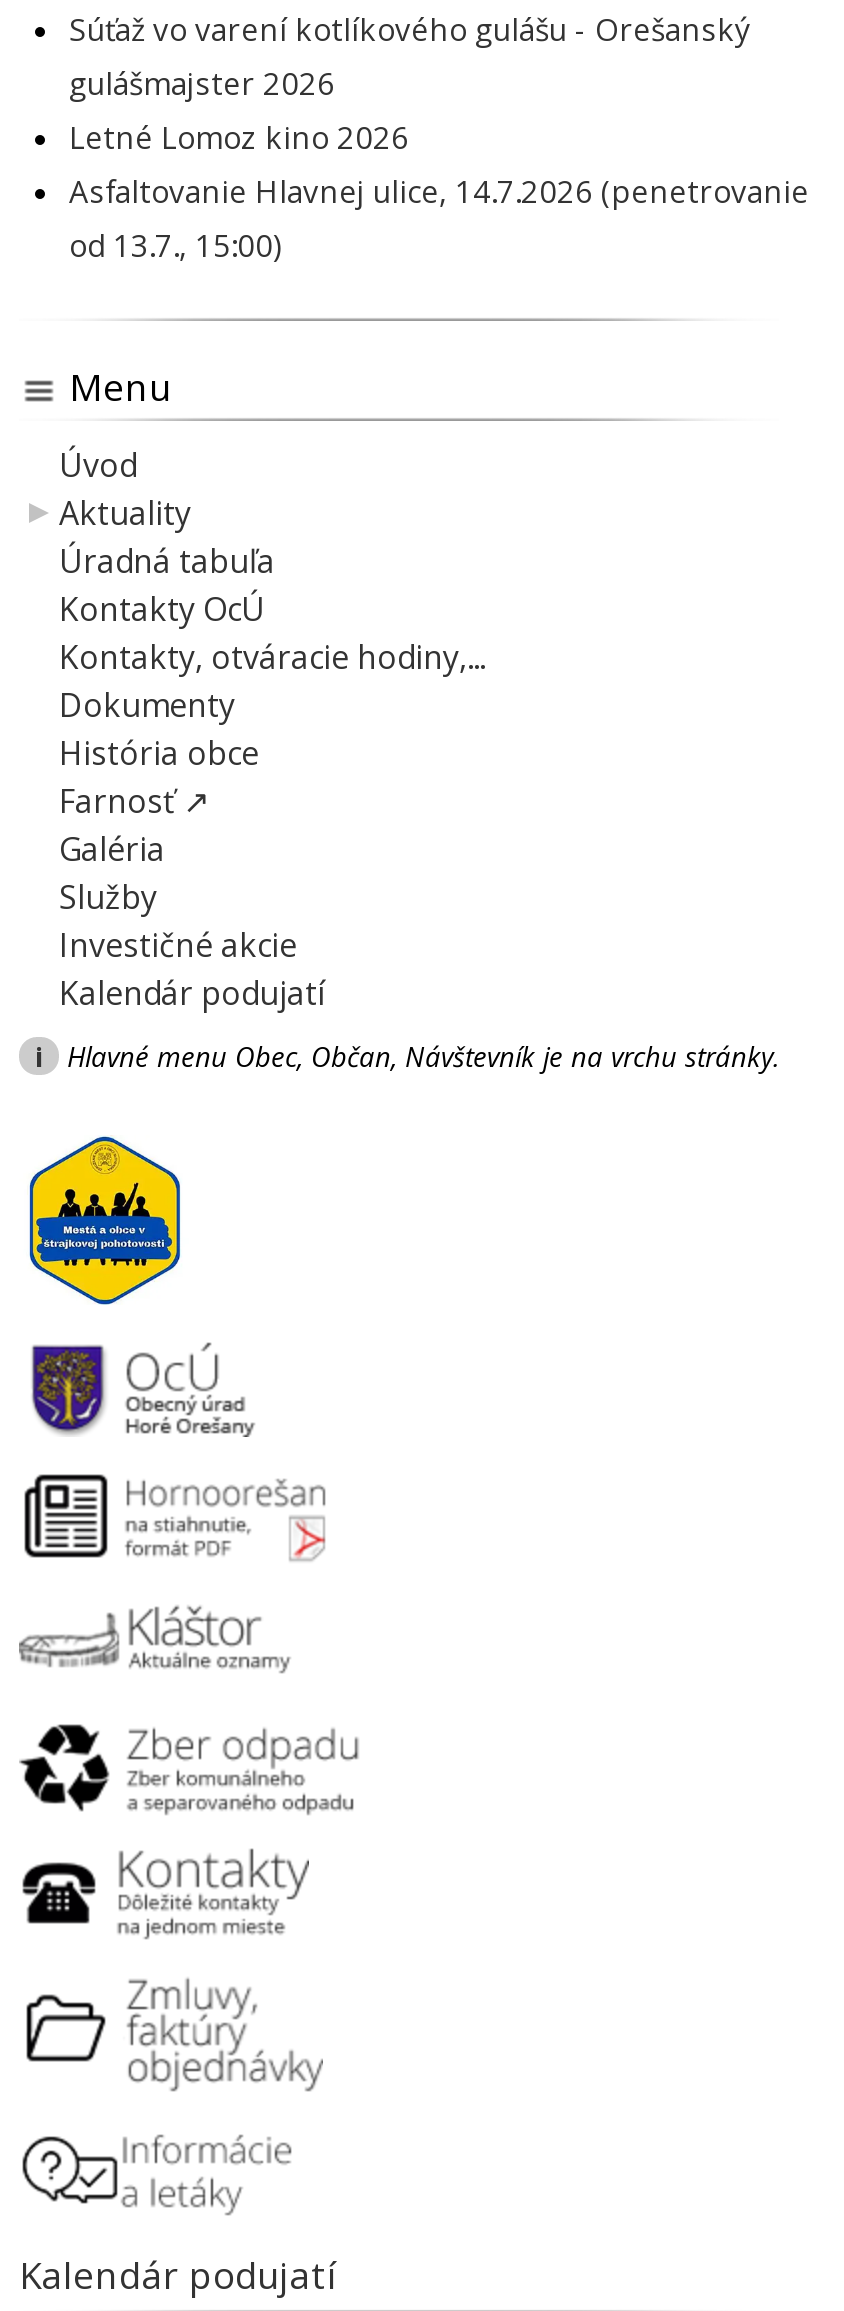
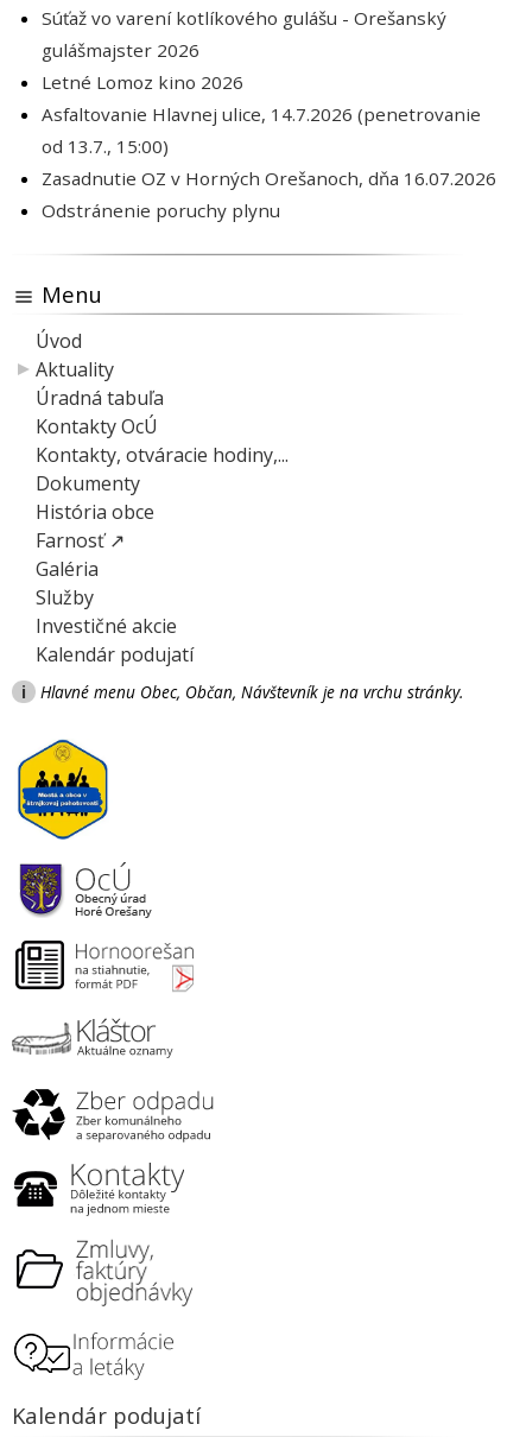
none -> [42,166,496,222] Zasadnutie OZ v Horných Orešanoch, dňa 16.07.2026 | Odstránenie poruchy plynu

